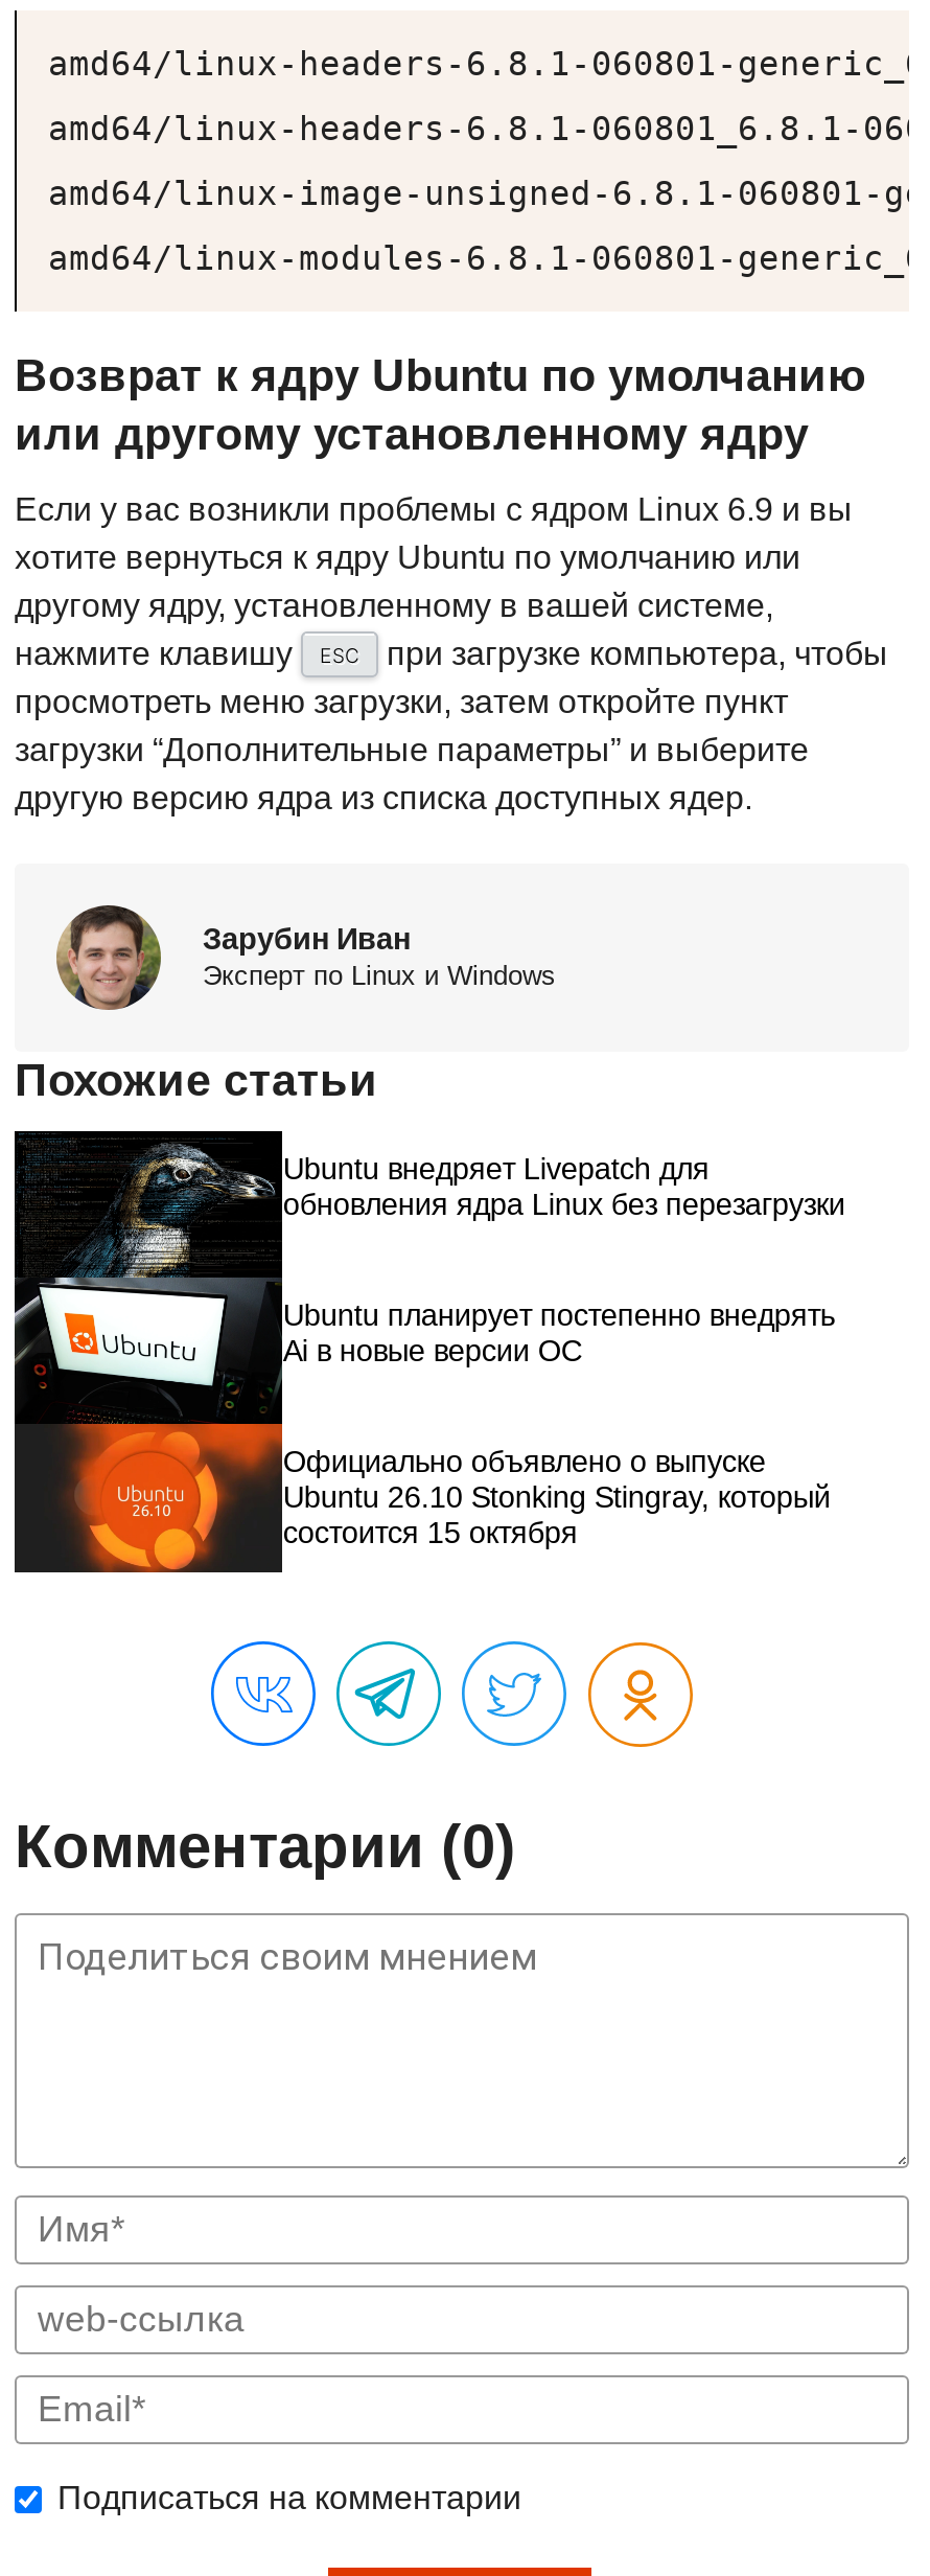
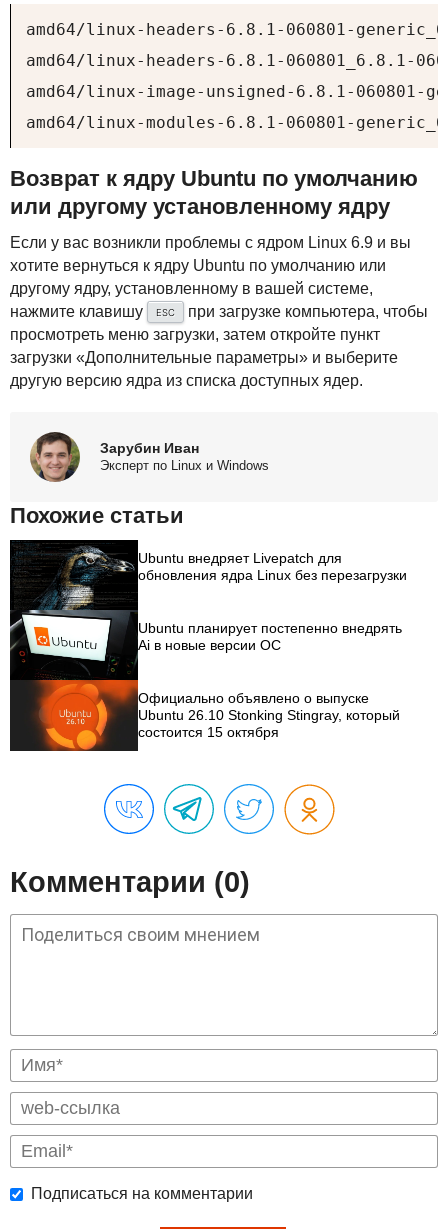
[15,731,809,767] загрузки “Дополнительные параметры” и выберите -> [10,349,398,366] загрузки «Дополнительные параметры» и выберите

